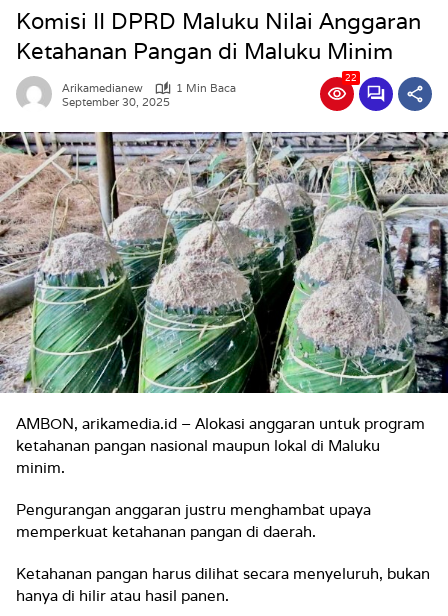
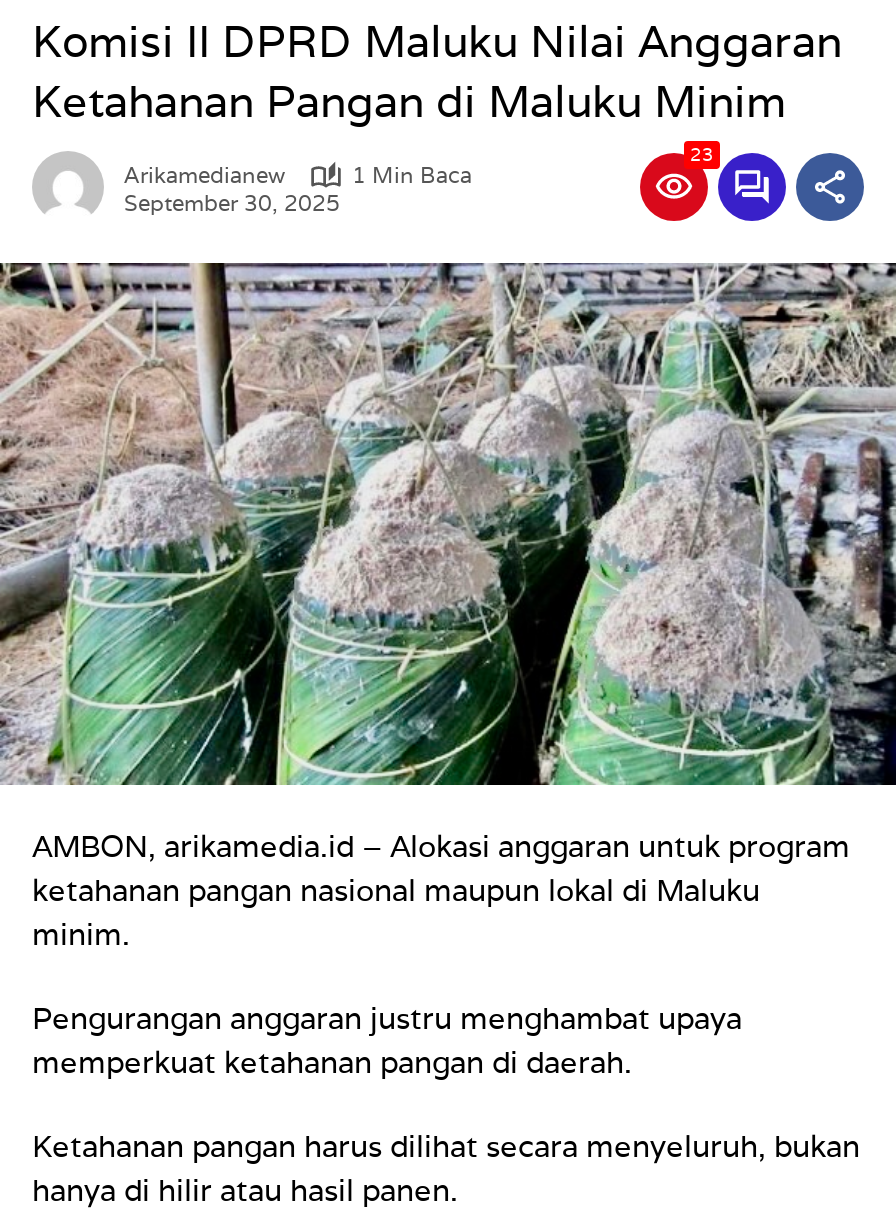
[345,72,357,84] 22 -> [690,143,714,167] 23

